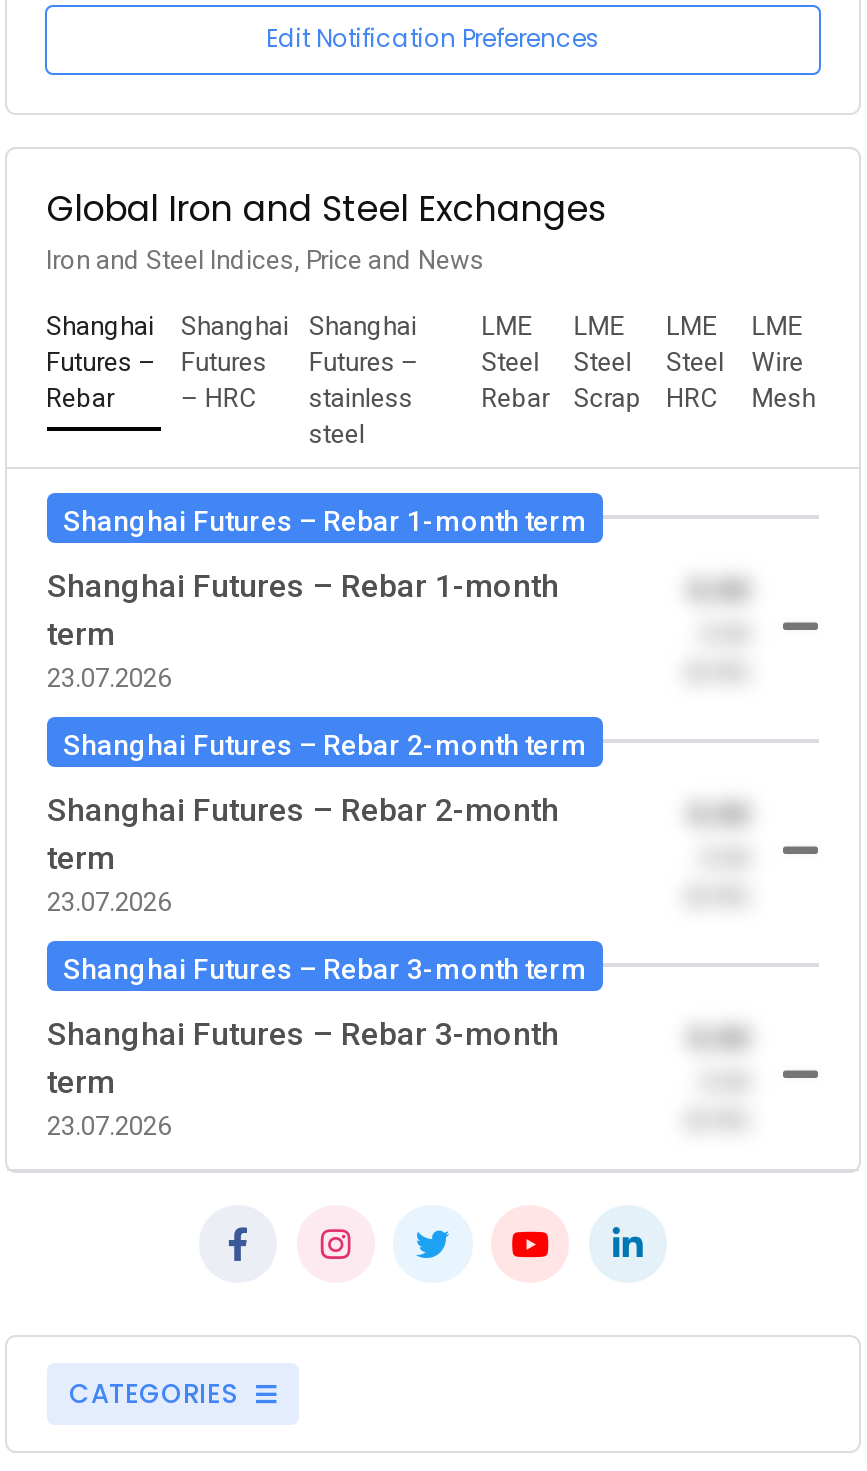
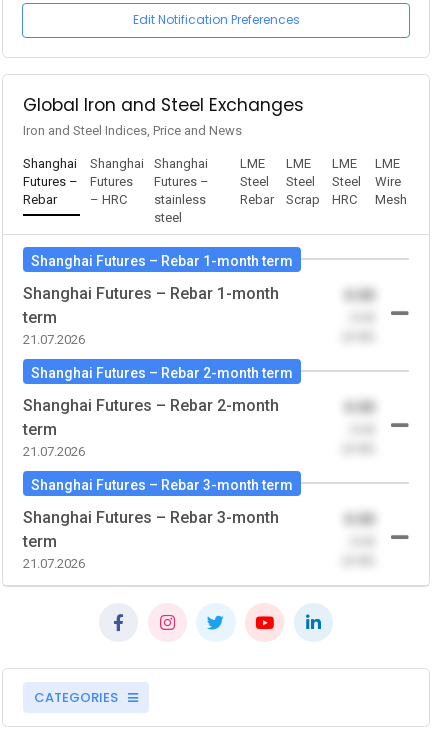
[47,663,171,693] 23.07.2026 -> [23,332,85,347] 21.07.2026
[47,887,171,917] 23.07.2026 -> [23,444,85,459] 21.07.2026
[47,1111,171,1141] 23.07.2026 -> [23,556,85,571] 21.07.2026

